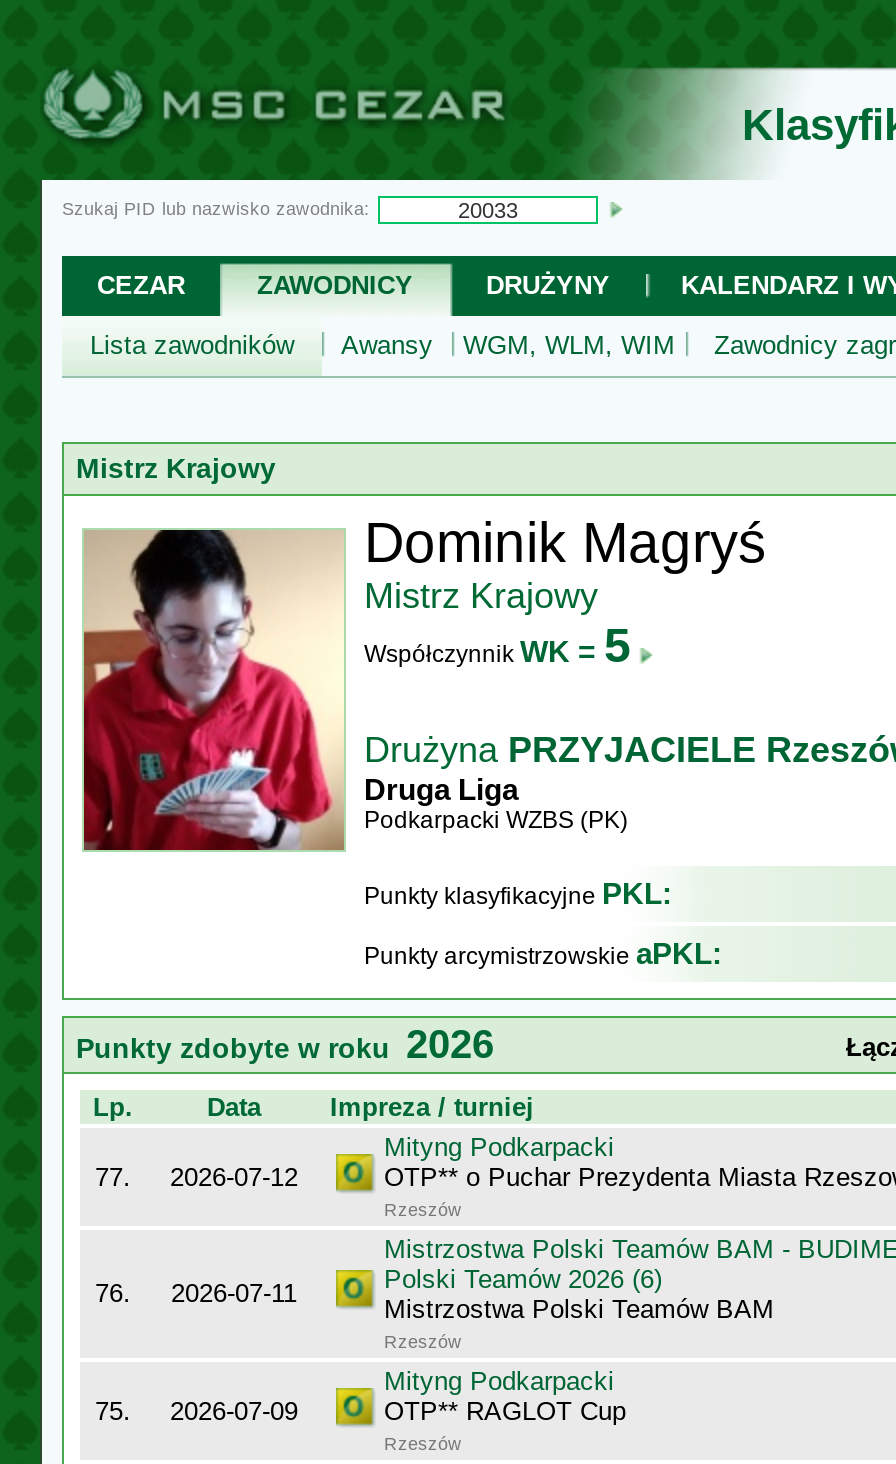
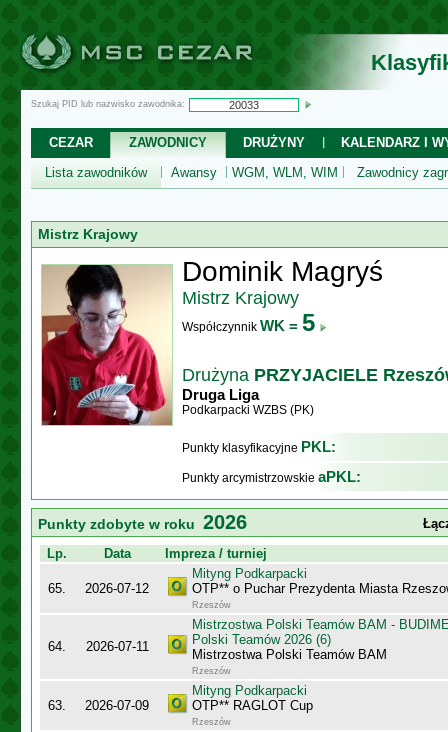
[95,1162,298,1192] 77. 2026-07-12 -> [47,581,149,596] 65. 2026-07-12
[95,1278,297,1308] 76. 2026-07-11 -> [47,639,148,654] 64. 2026-07-11
[95,1396,298,1426] 75. 2026-07-09 -> [47,698,149,713] 63. 2026-07-09

